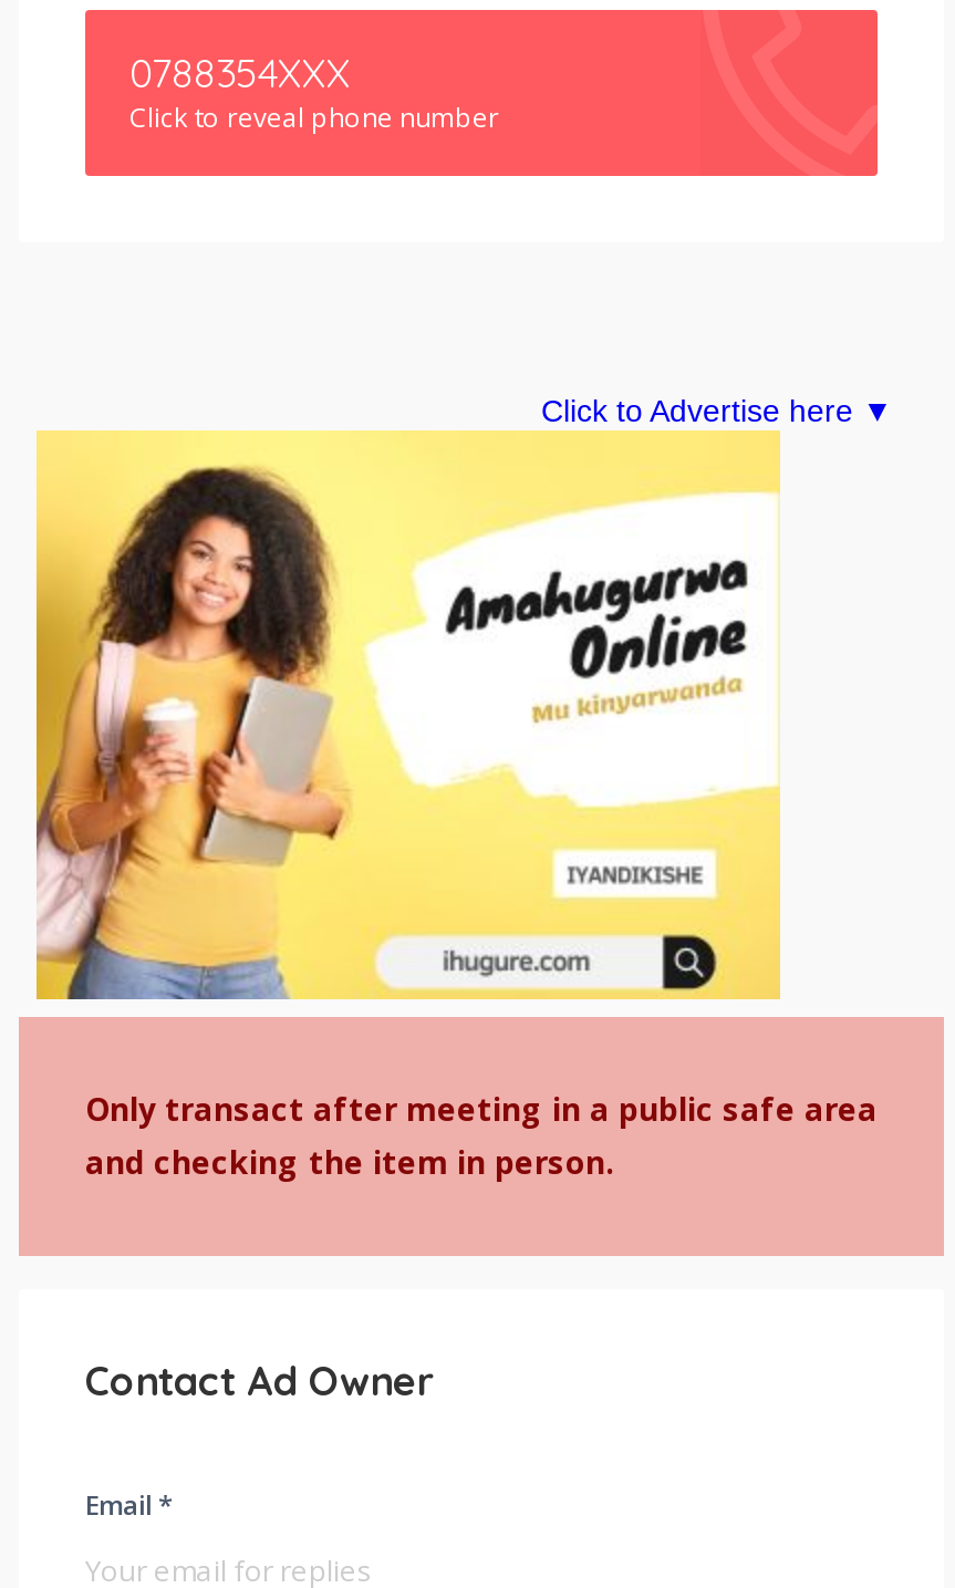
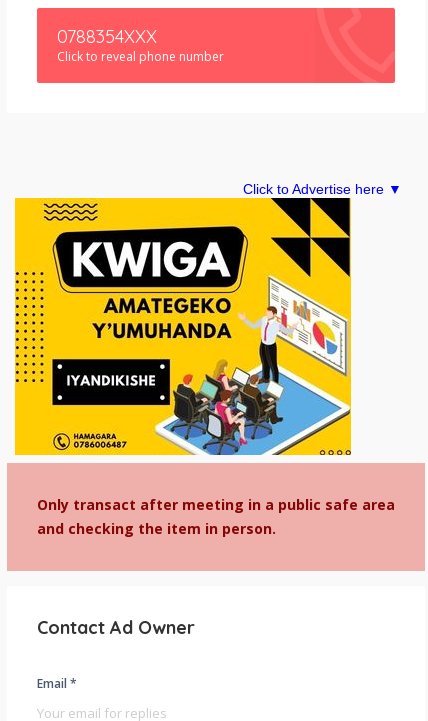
[34,430,782,1001] [image] -> [14,197,352,456] [image]

